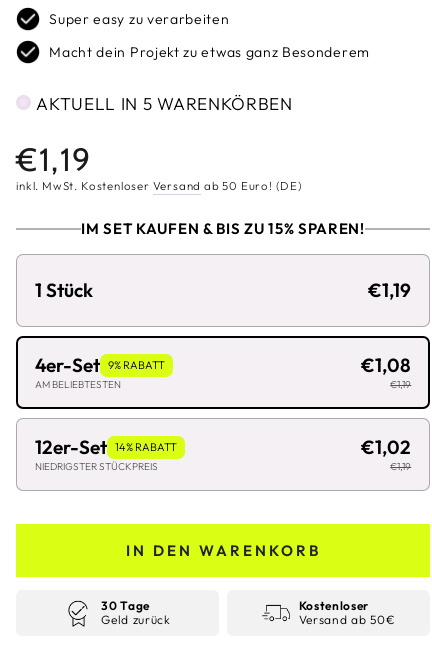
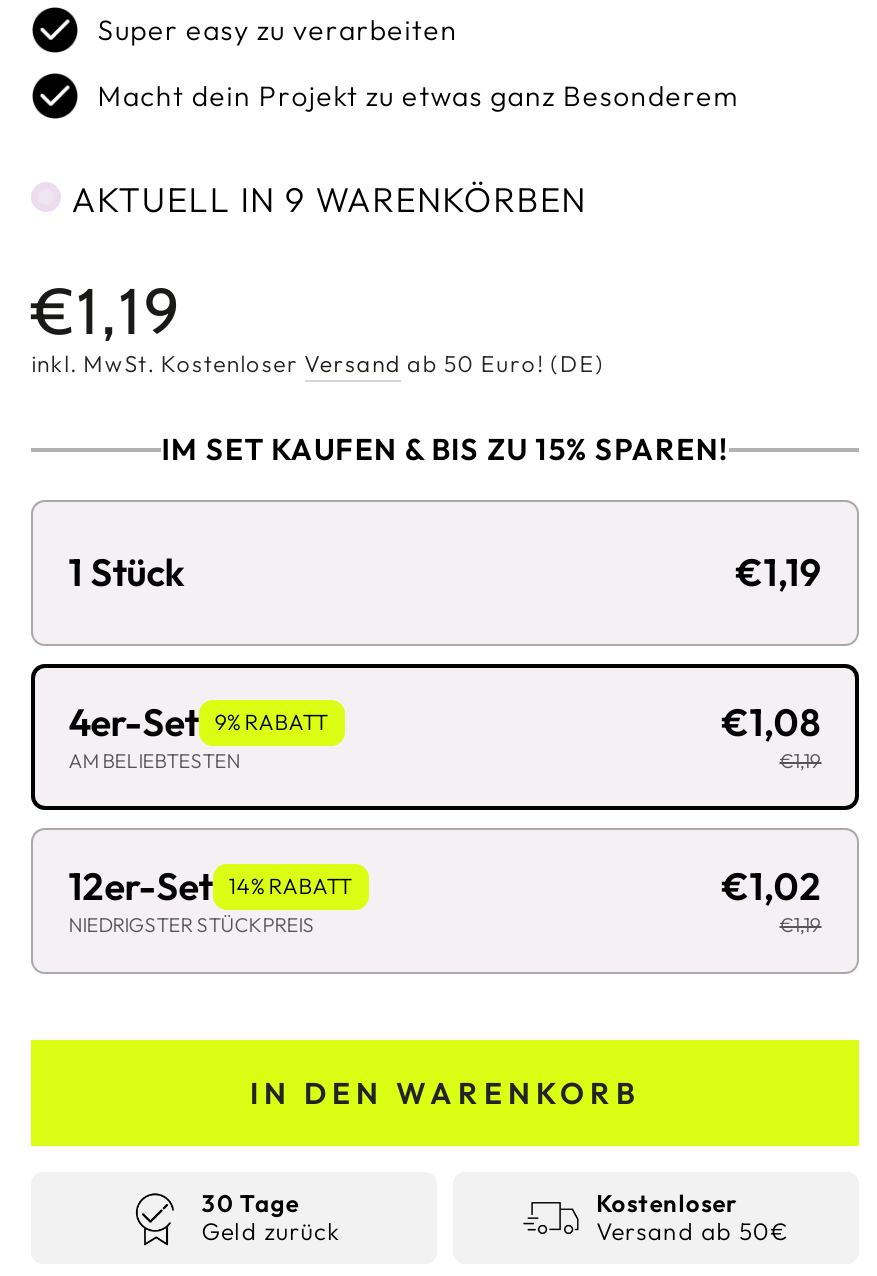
[36,93,293,114] AKTUELL IN 5 WARENKÖRBEN -> [71,178,587,220] AKTUELL IN 9 WARENKÖRBEN

